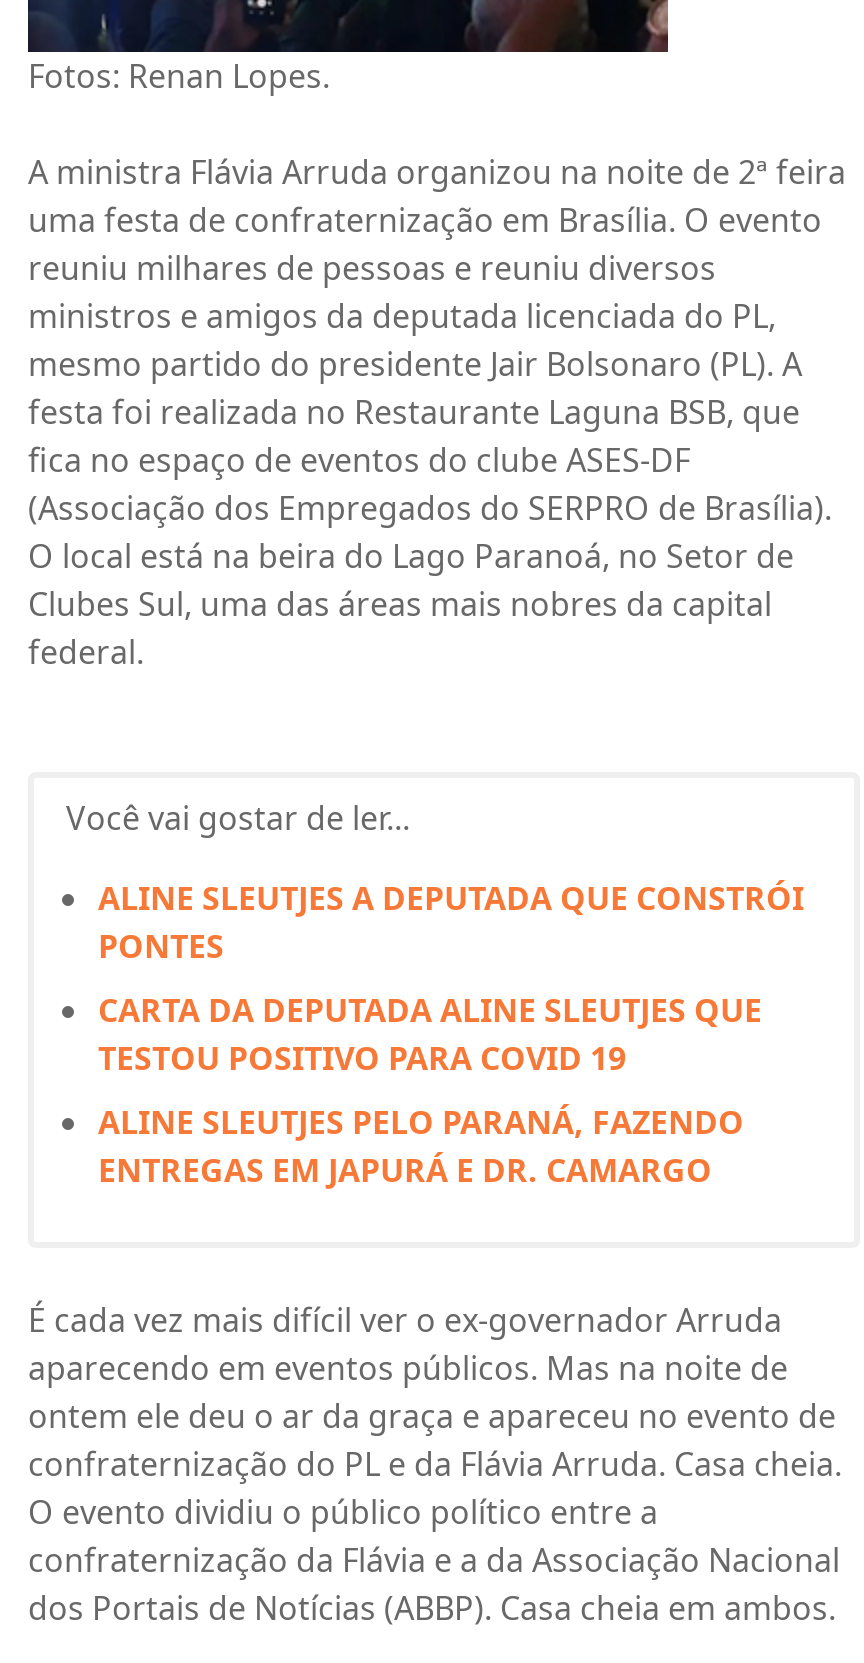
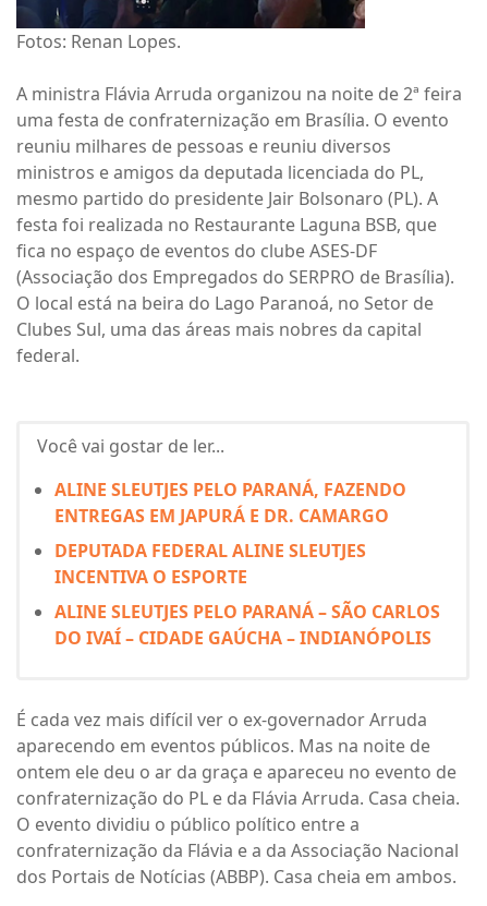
[98,877,804,1081] ALINE SLEUTJES A DEPUTADA QUE CONSTRÓI | PONTES | CARTA DA DEPUTADA ALINE SLEUTJES QUE | TESTOU POSITIVO PARA COVID 19 -> none
moved [98,1101,744,1193] -> [54,478,406,528]: ALINE SLEUTJES PELO PARANÁ, FAZENDO | ENTREGAS EM JAPURÁ E DR. CAMARGO
none -> [54,539,440,650] DEPUTADA FEDERAL ALINE SLEUTJES | INCENTIVA O ESPORTE | ALINE SLEUTJES PELO PARANÁ – SÃO CARLOS | DO IVAÍ – CIDADE GAÚCHA – INDIANÓPOLIS

